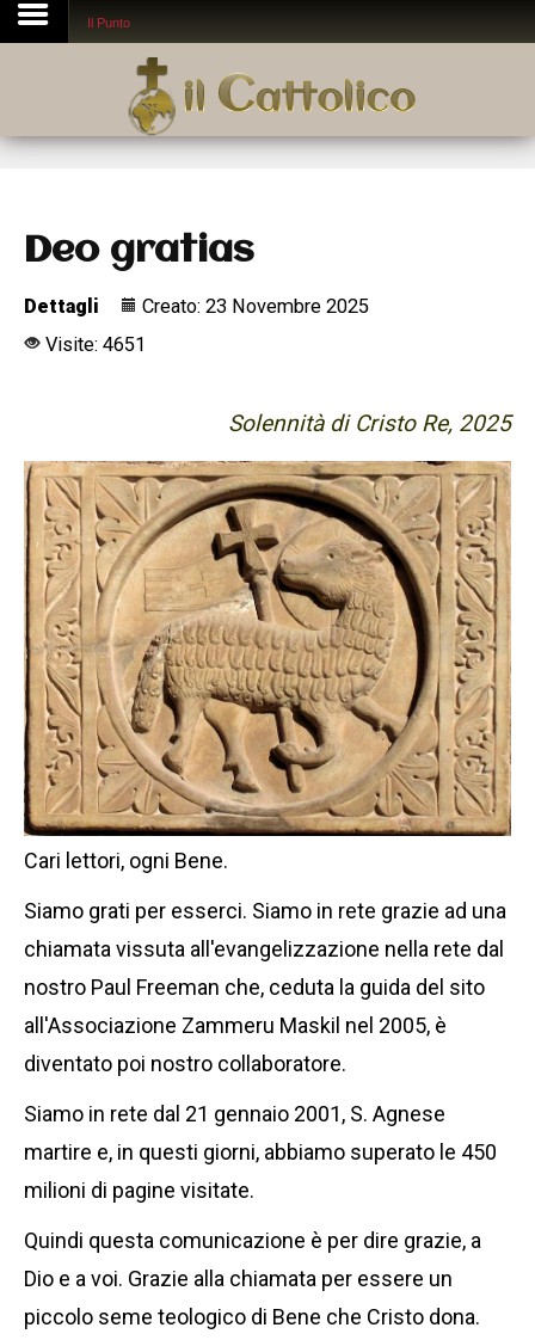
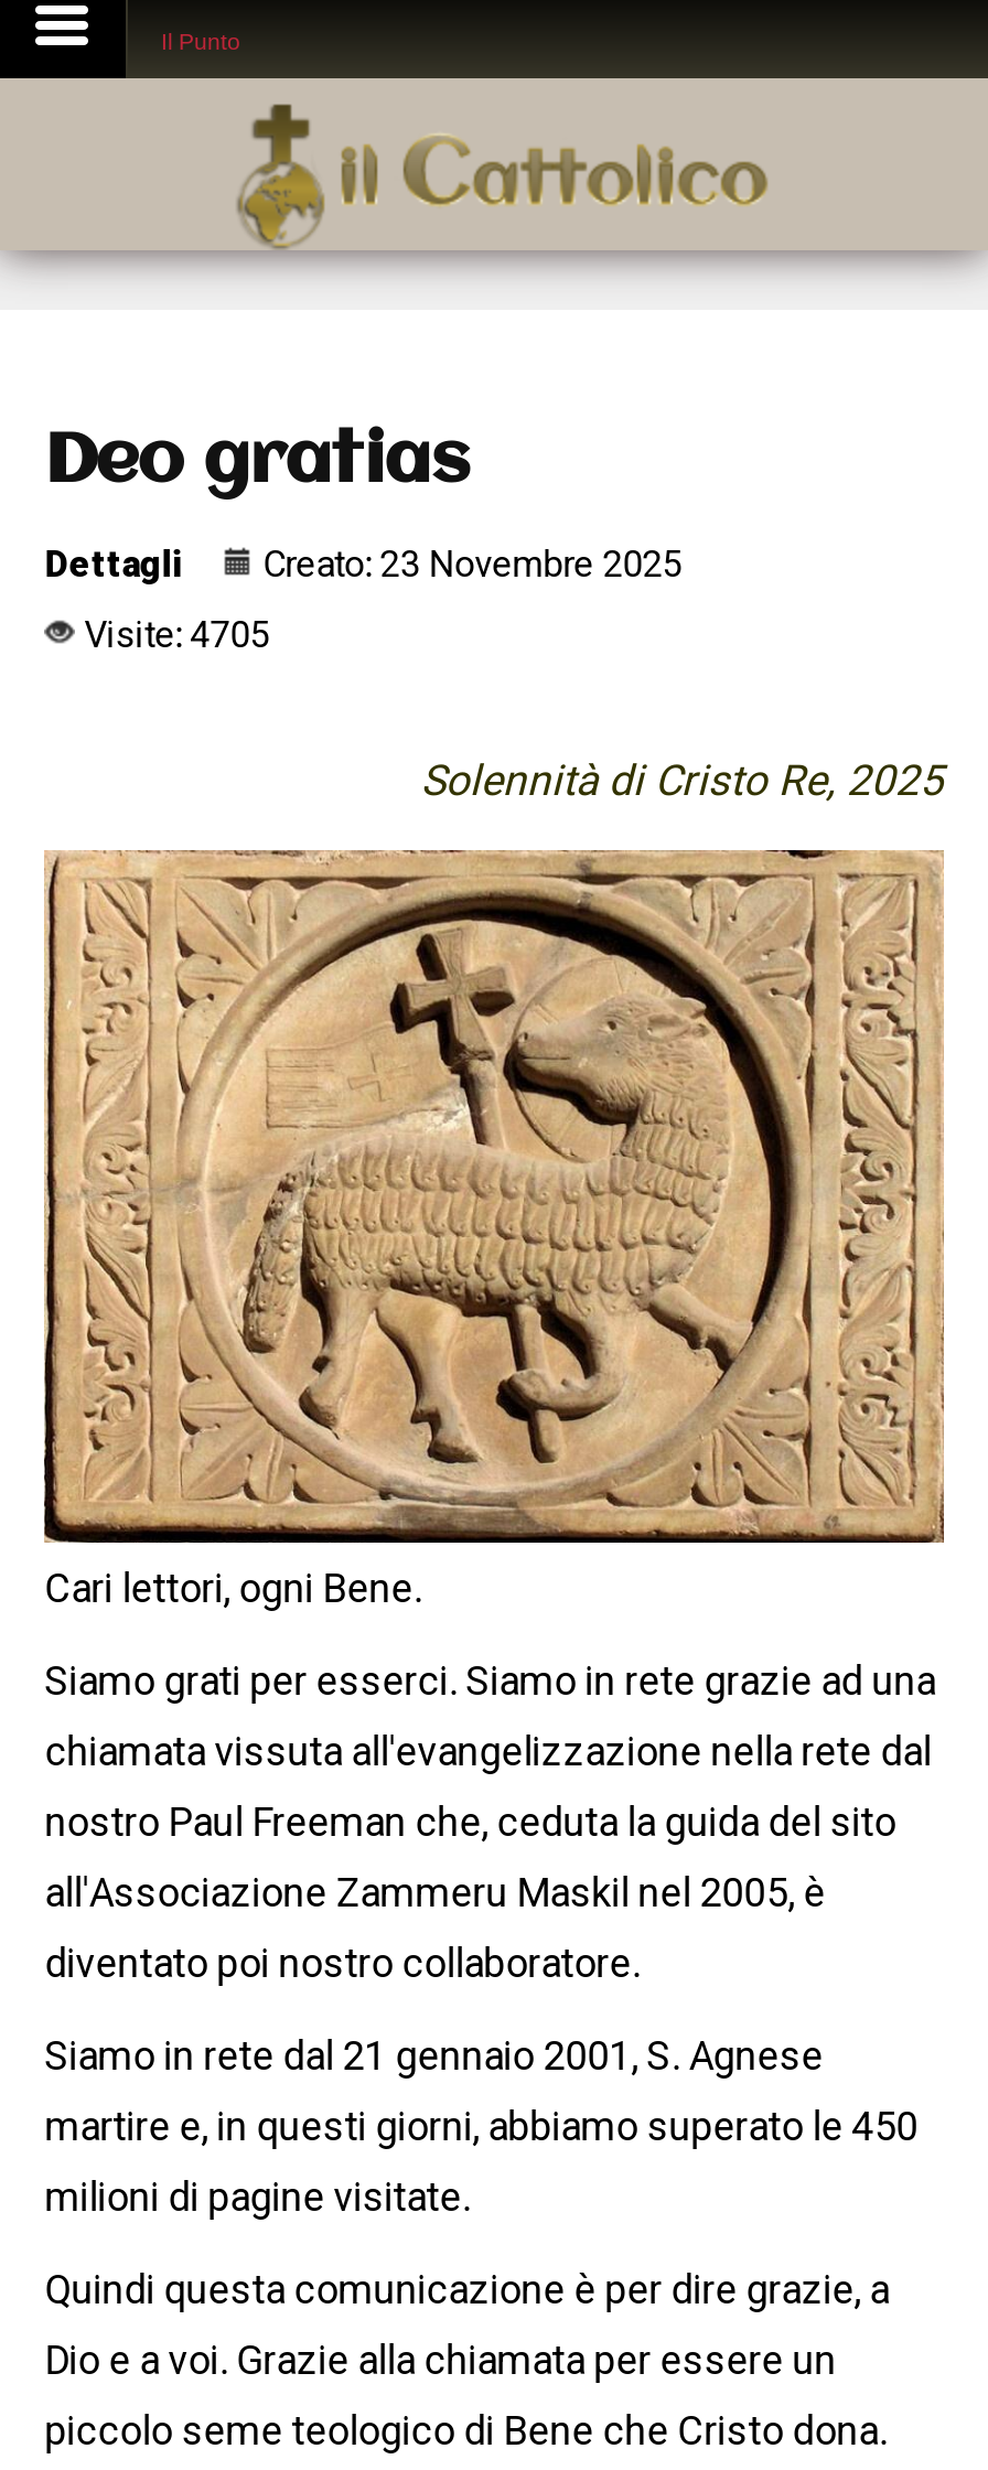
[46,333,146,356] Visite: 4651 -> [84,614,269,656] Visite: 4705

